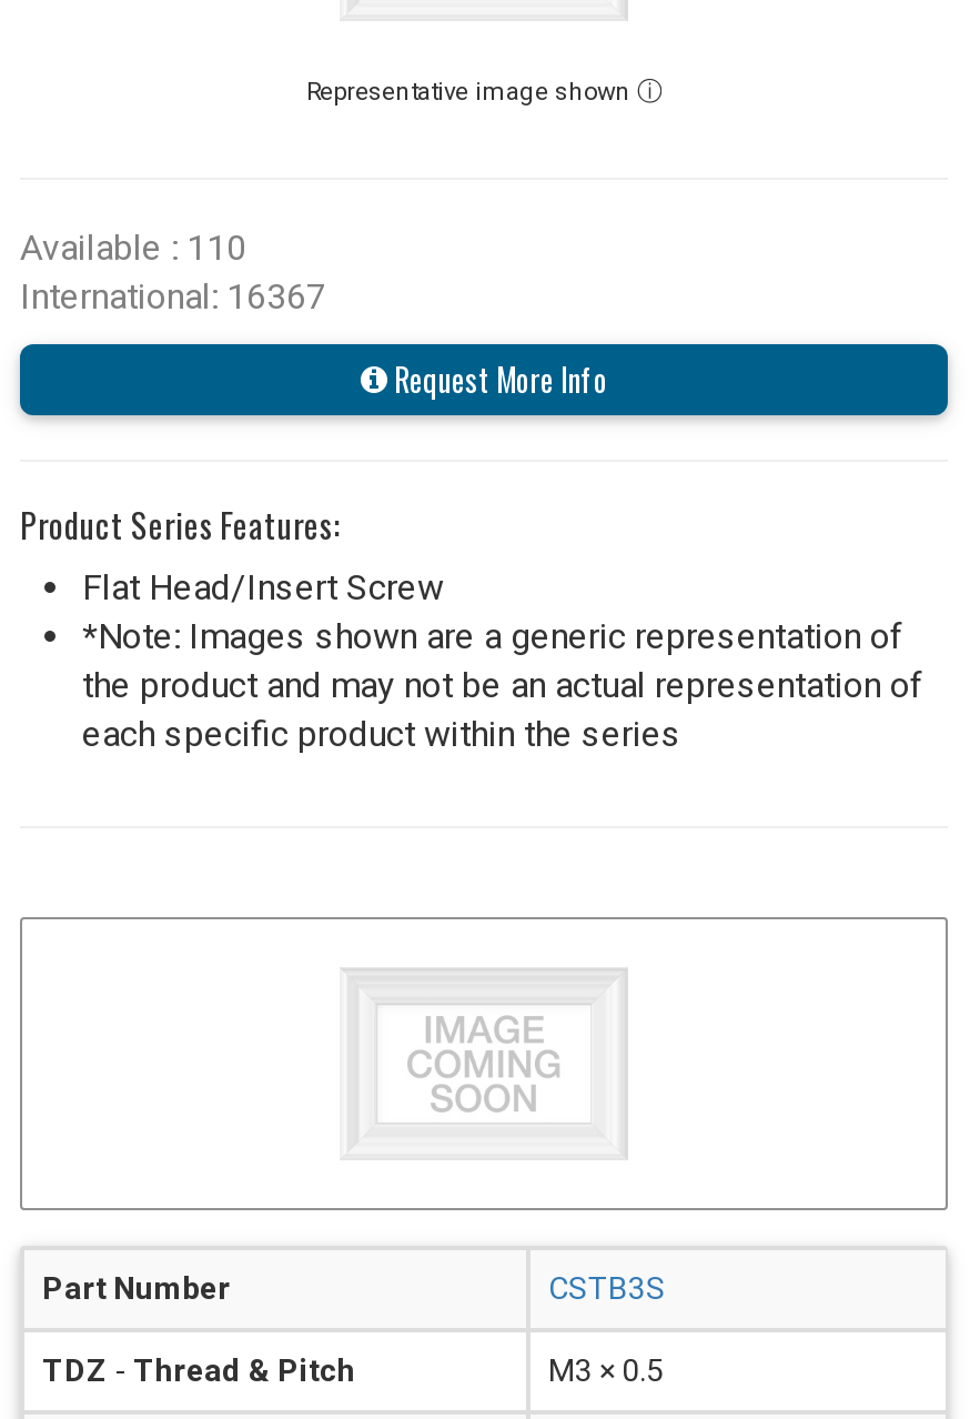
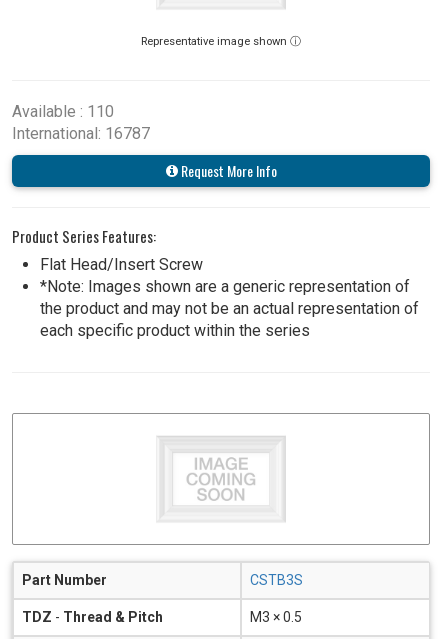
[20,275,326,317] International: 16367 -> [12,124,150,143] International: 16787

